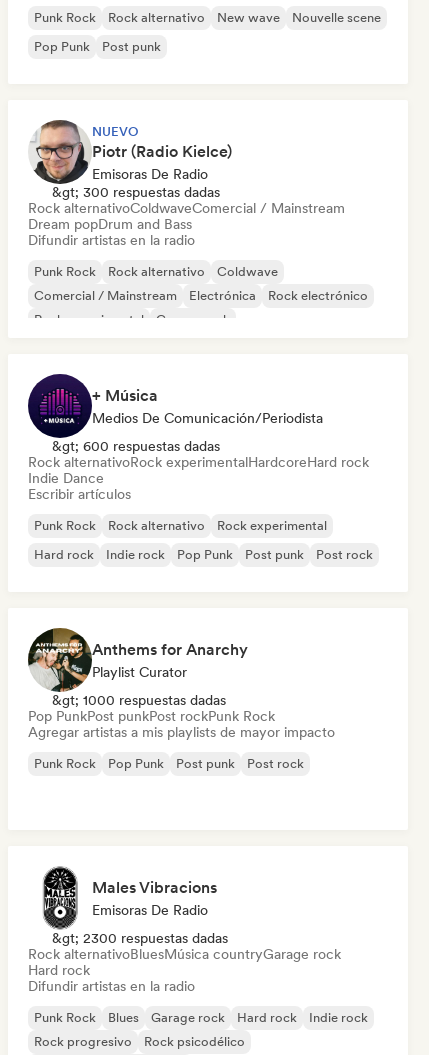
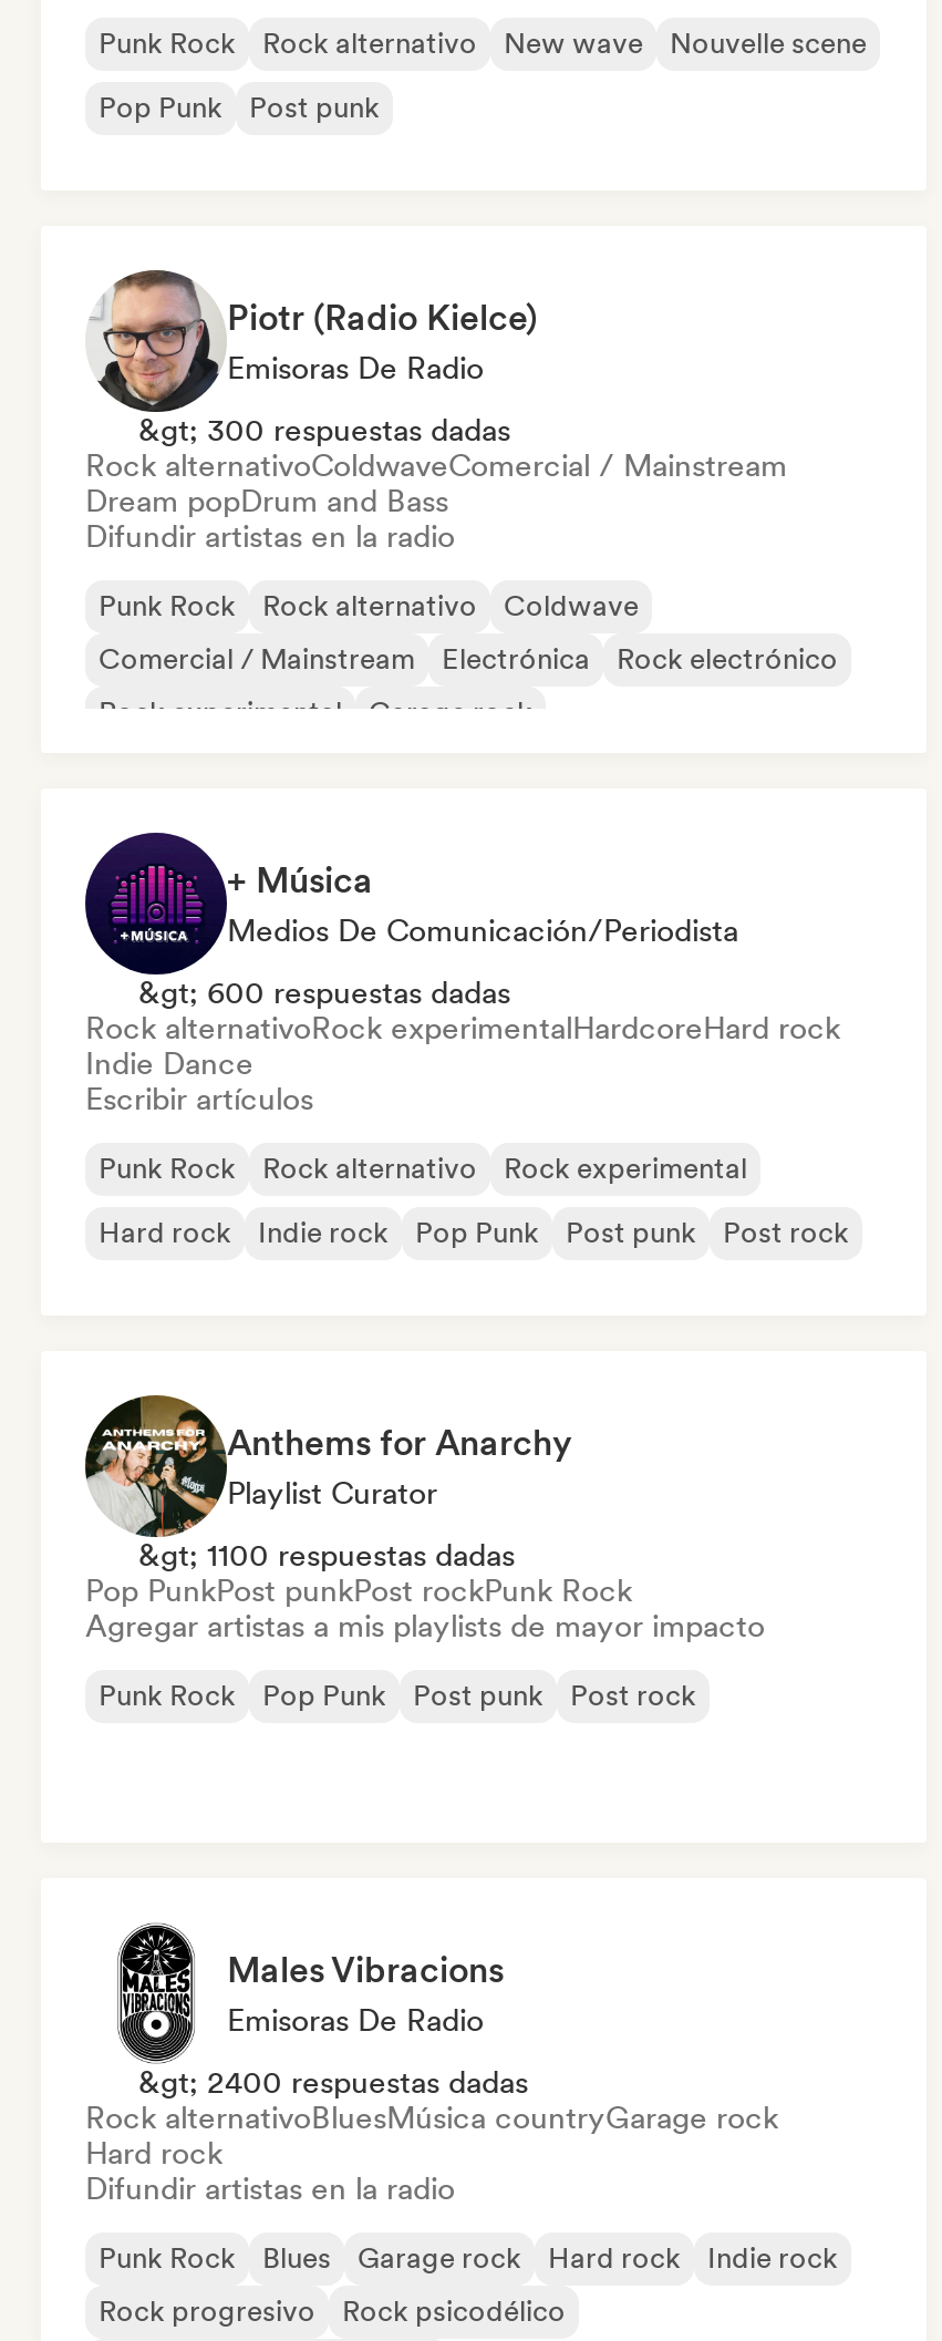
[92,123,139,138] NUEVO -> none
[52,692,226,708] &gt; 1000 respuestas dadas -> [138,1537,515,1572] &gt; 1100 respuestas dadas
[52,930,228,946] &gt; 2300 respuestas dadas -> [138,2064,528,2100] &gt; 2400 respuestas dadas

